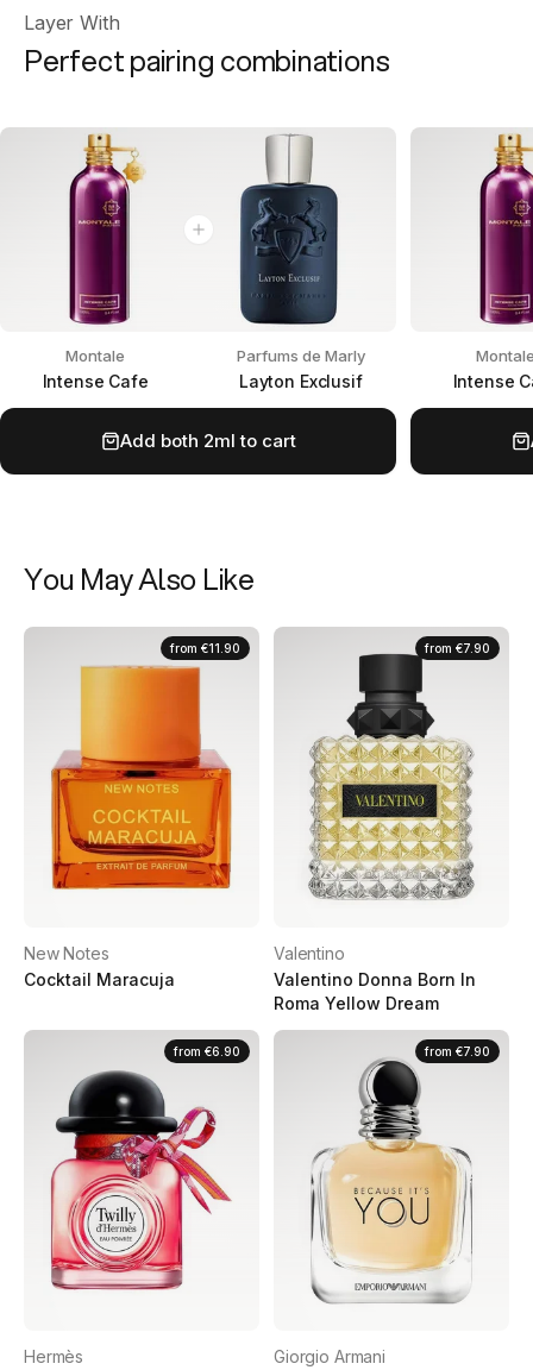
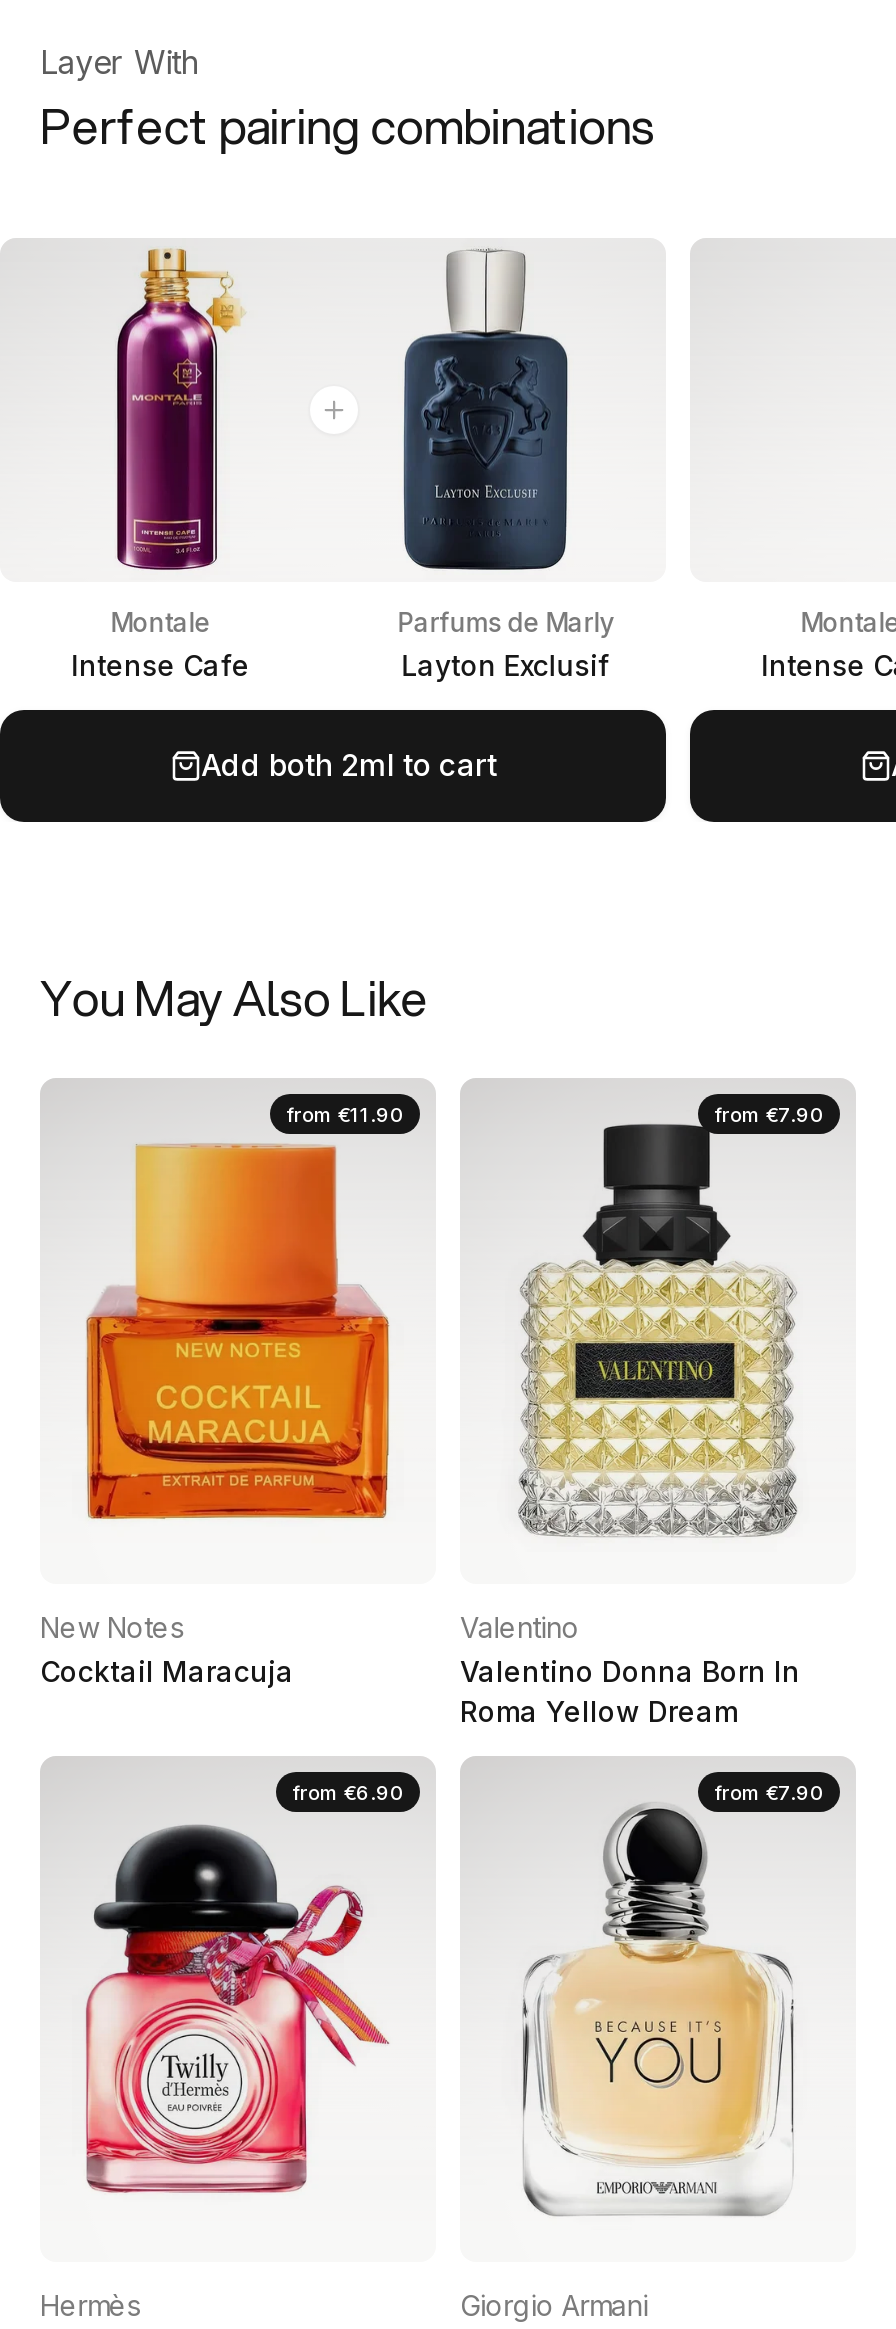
[478,133,529,326] [image] -> none

